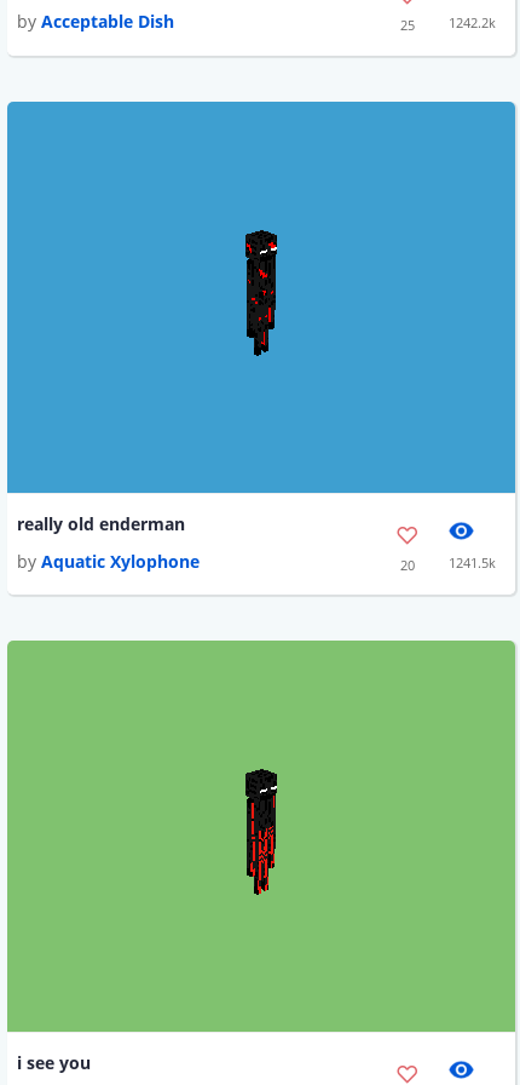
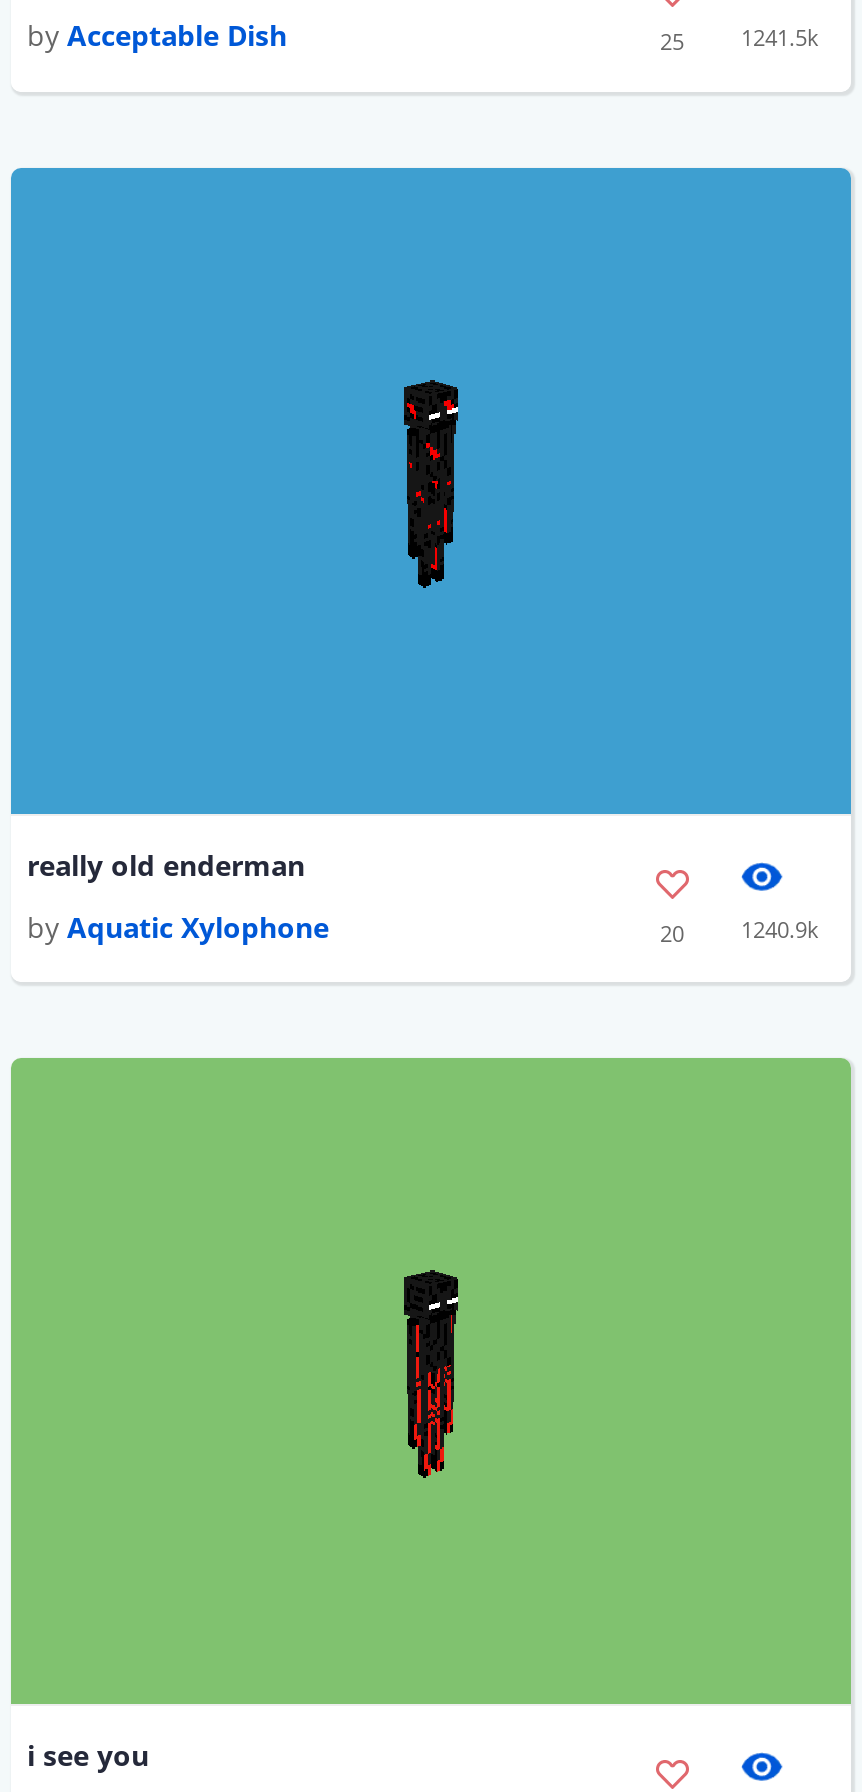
[400,14,496,35] 25 1242.2k -> [660,23,819,57] 25 1241.5k
[400,553,496,573] 20 1241.5k -> [660,913,819,947] 20 1240.9k

